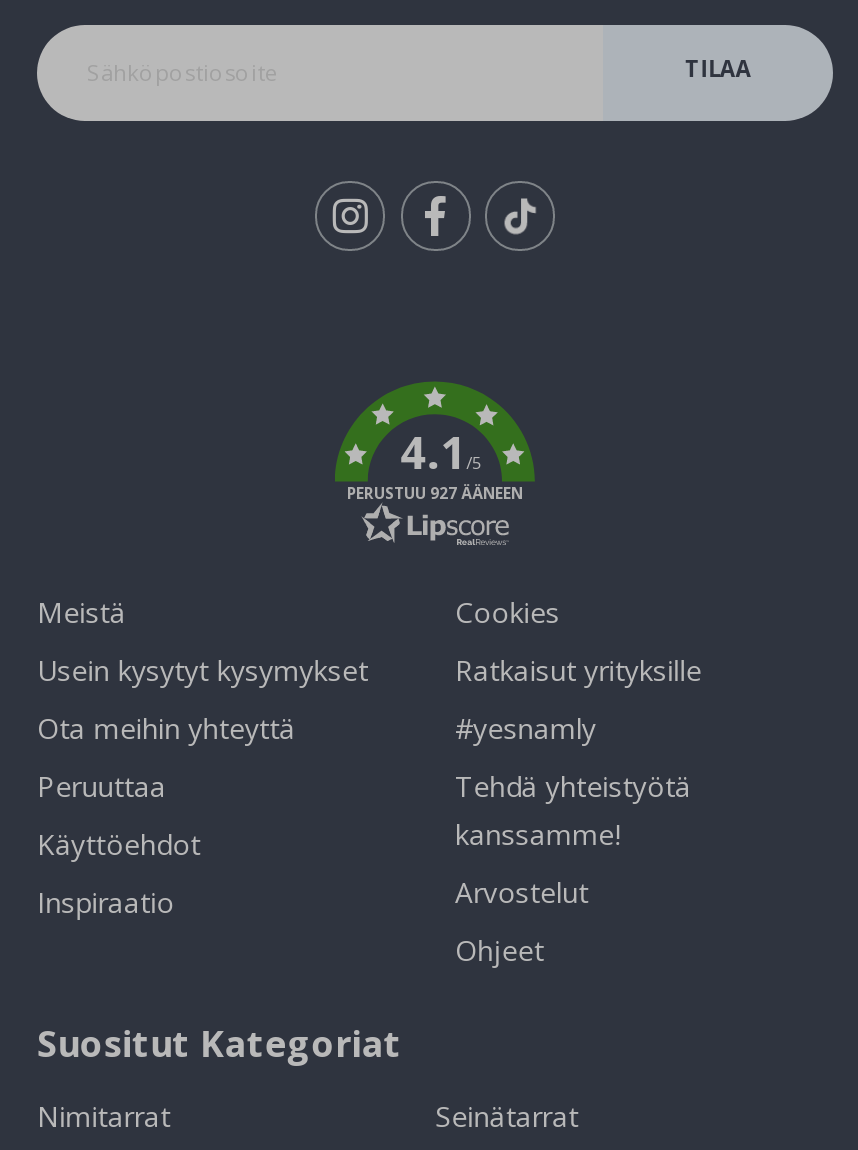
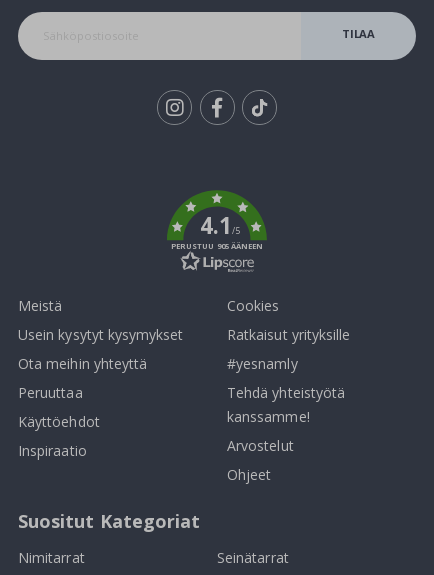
[347,483,523,503] PERUSTUU 927 ÄÄNEEN -> [171,241,262,251] PERUSTUU 905 ÄÄNEEN

